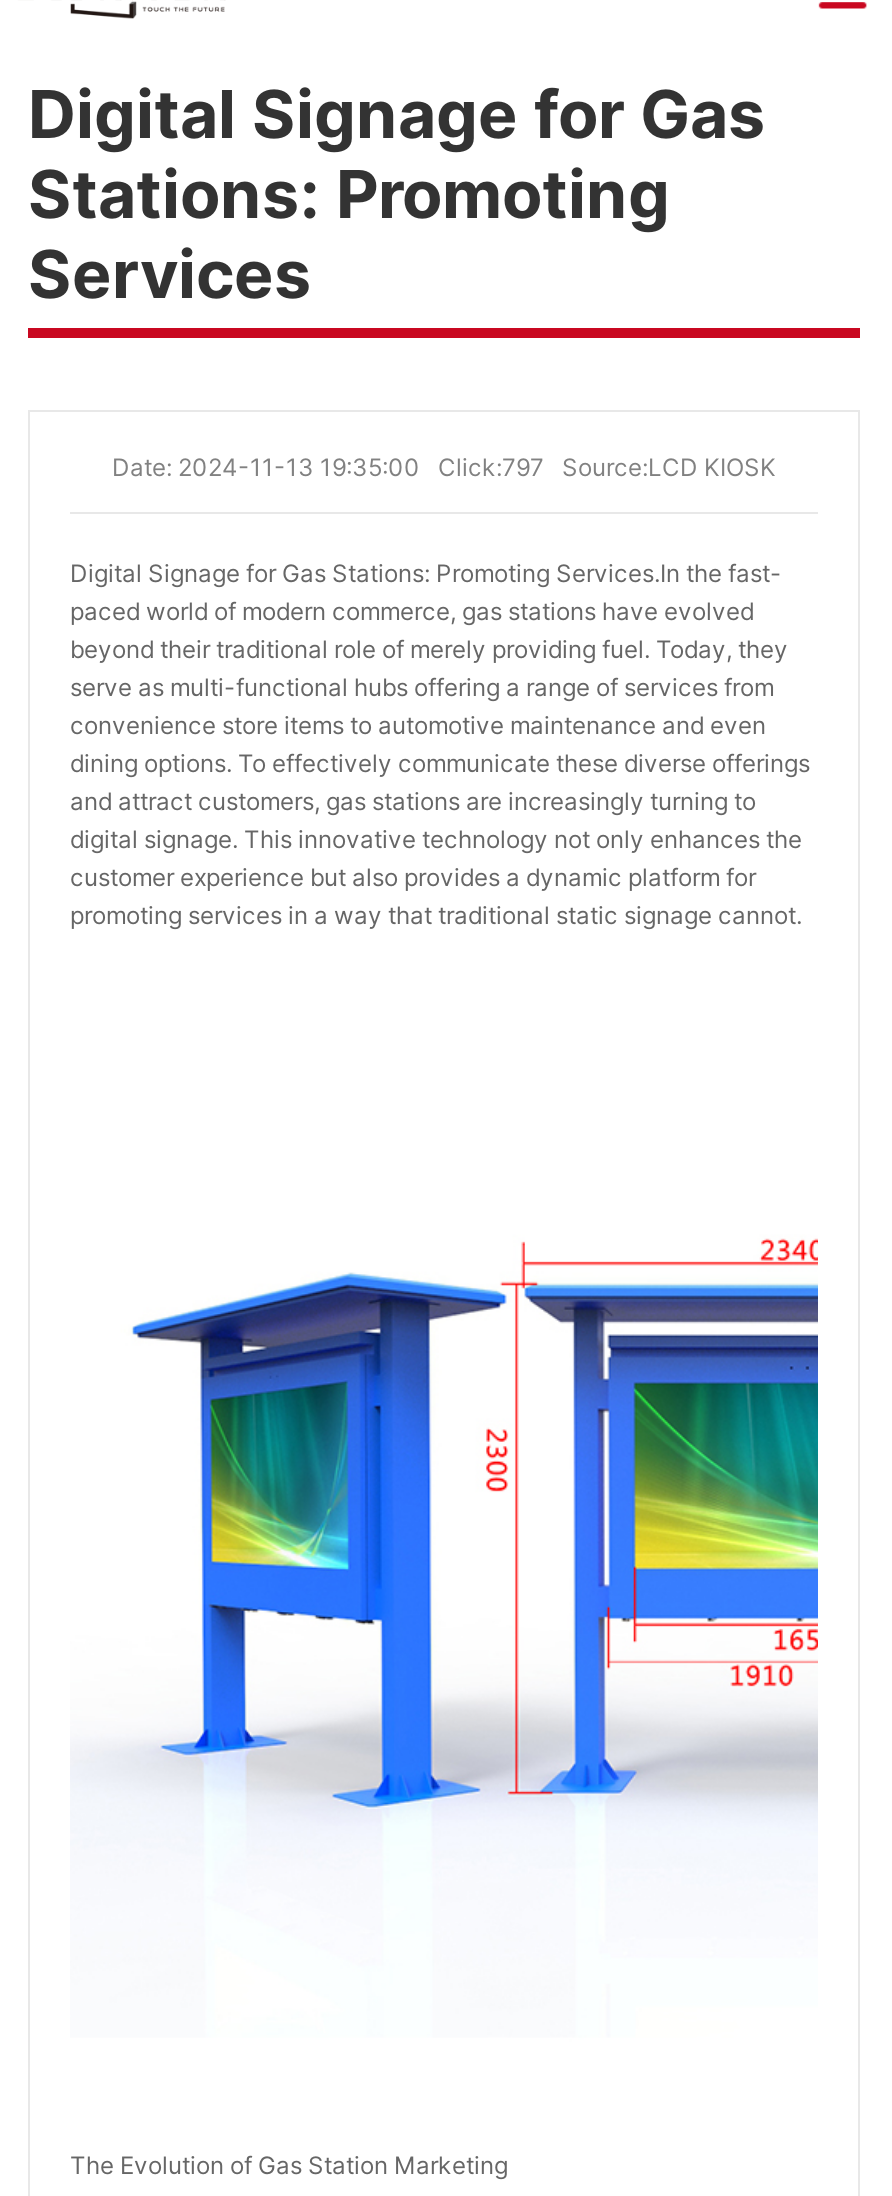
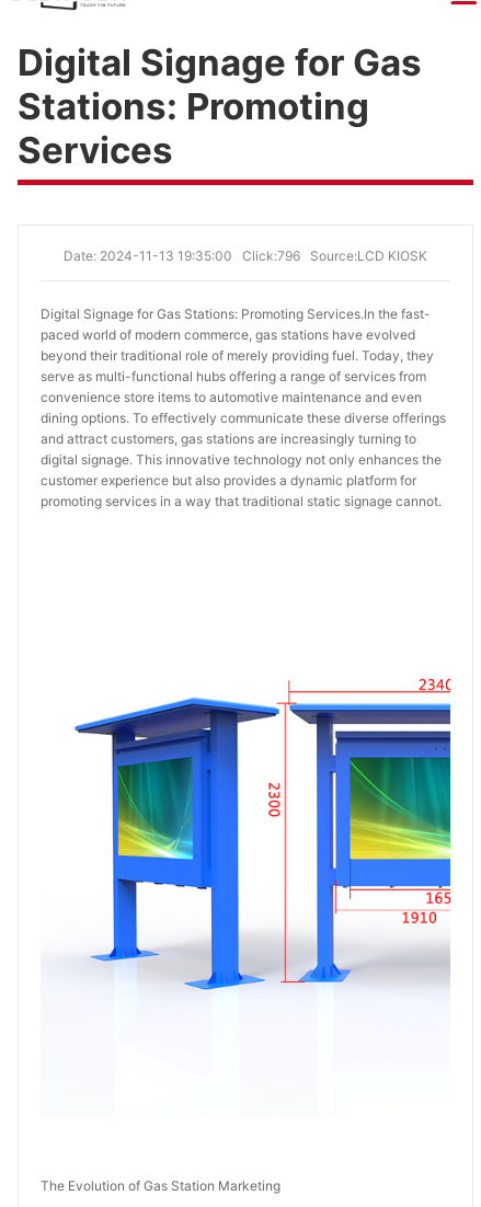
[112,452,776,482] Date: 2024-11-13 19:35:00 Click:797 Source:LCD KIOSK -> [64,248,427,264] Date: 2024-11-13 19:35:00 Click:796 Source:LCD KIOSK

